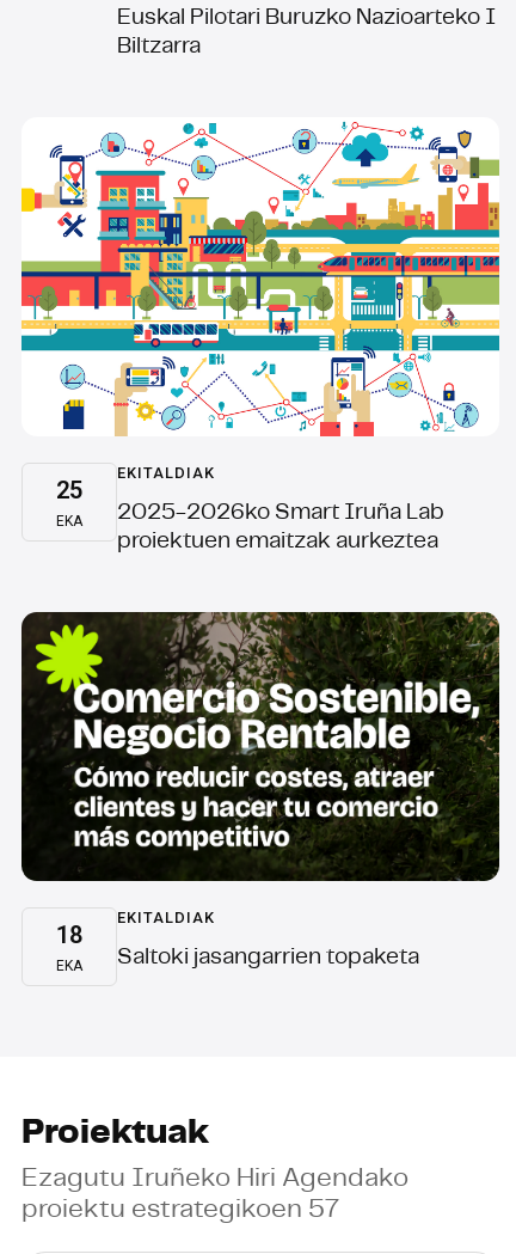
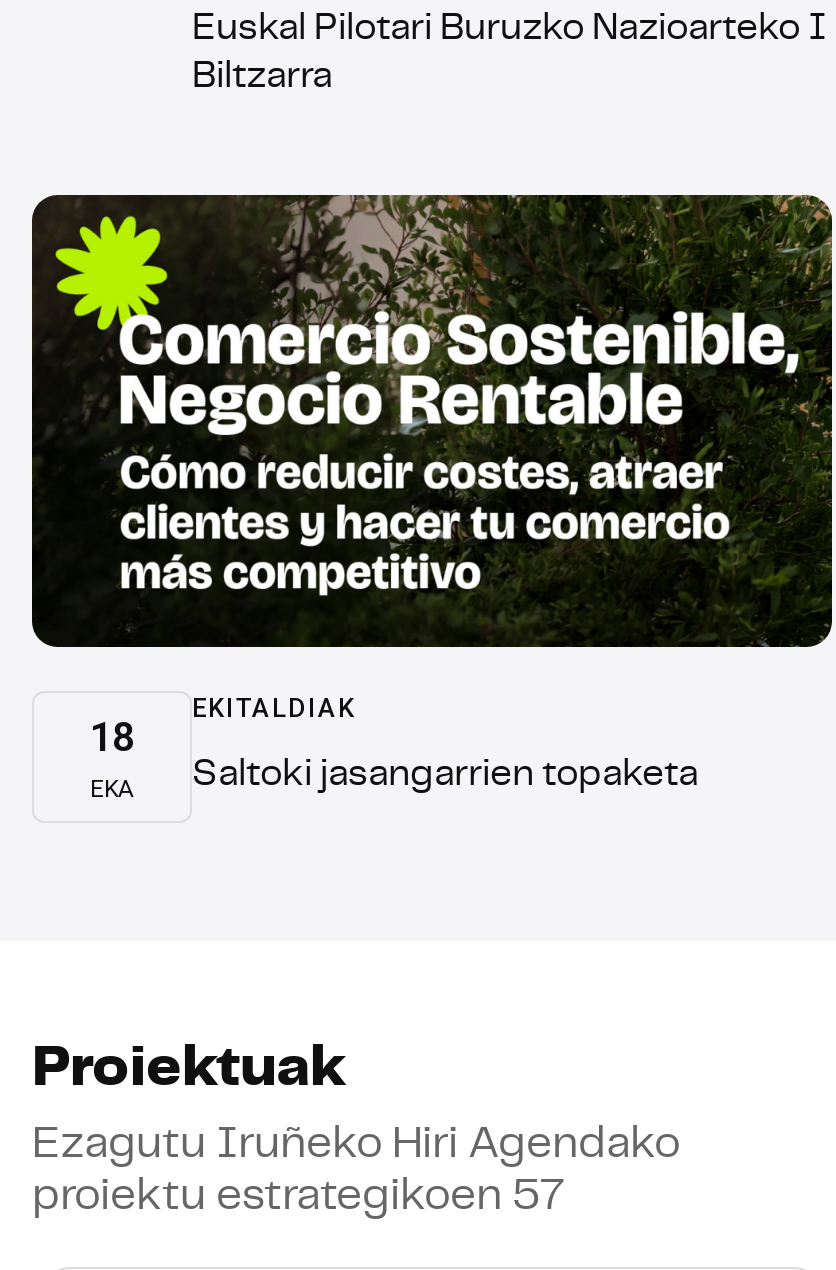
[20,121,500,554] [image] | EKITALDIAK | 2025-2026ko Smart Iruña Lab | proiektuen emaitzak aurkeztea -> none
[56,475,82,529] 25 | EKA -> none

